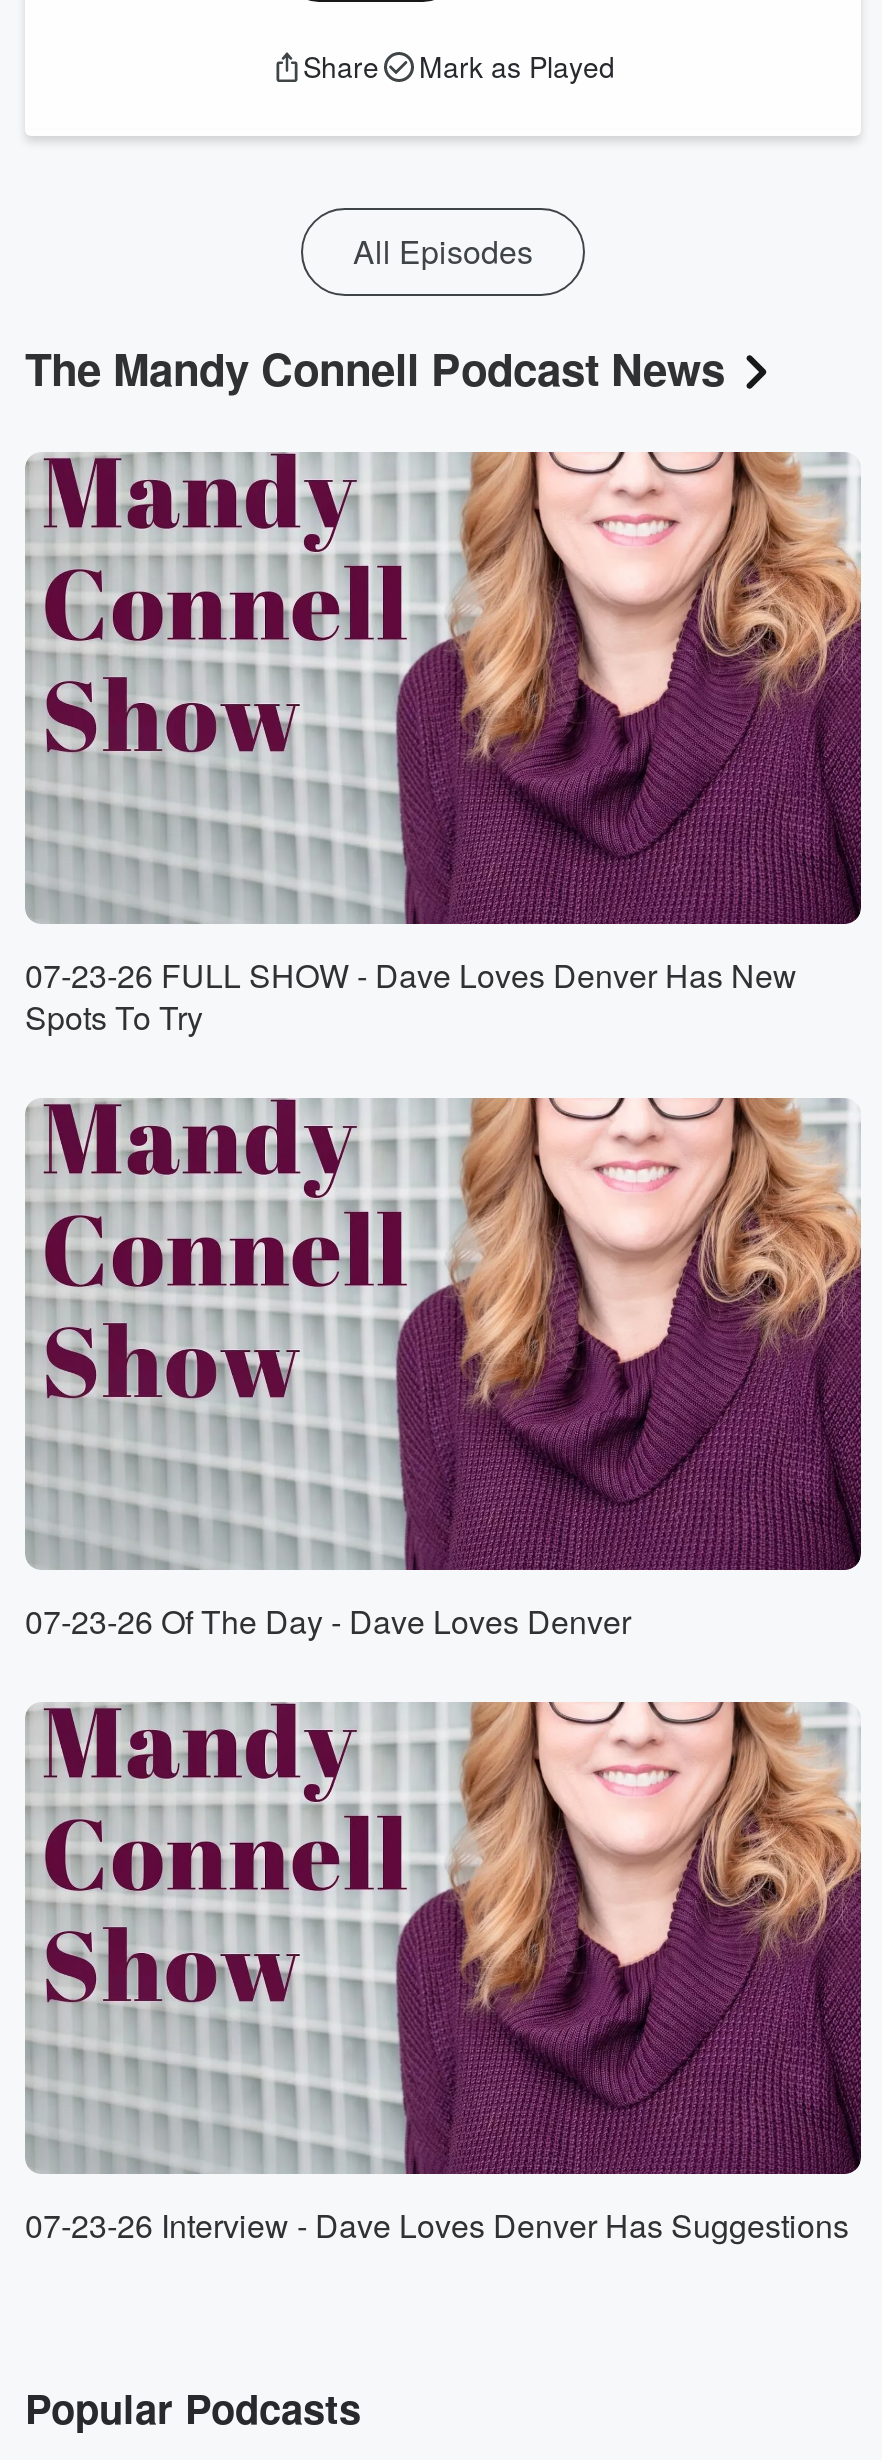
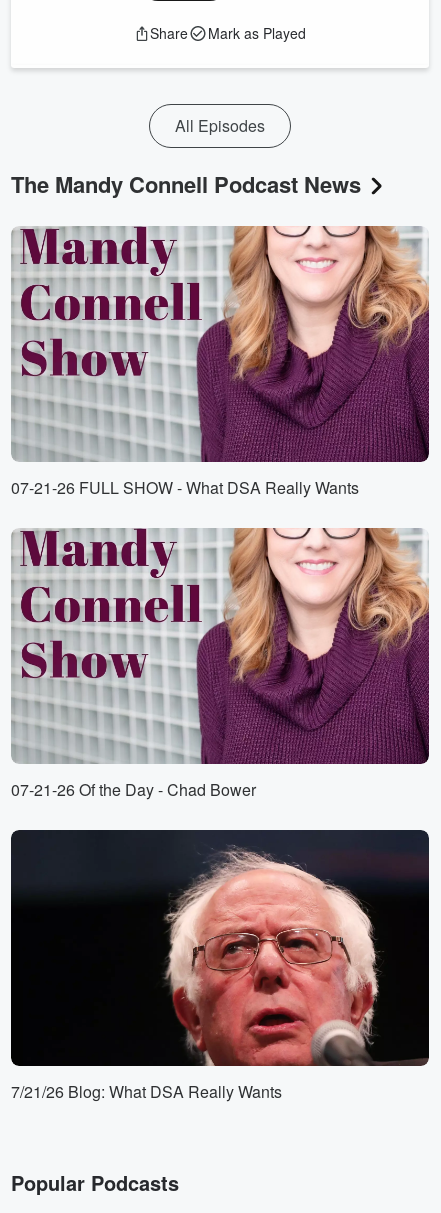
[25,952,797,1040] 07-23-26 FULL SHOW - Dave Loves Denver Has New | Spots To Try -> [11,476,359,499] 07-21-26 FULL SHOW - What DSA Really Wants
[25,1599,631,1645] 07-23-26 Of The Day - Dave Loves Denver -> [11,778,256,801] 07-21-26 Of the Day - Chad Bower
[25,1700,863,2249] [image] | 07-23-26 Interview - Dave Loves Denver Has Suggestions -> [10,829,430,1103] [image] | 7/21/26 Blog: What DSA Really Wants

